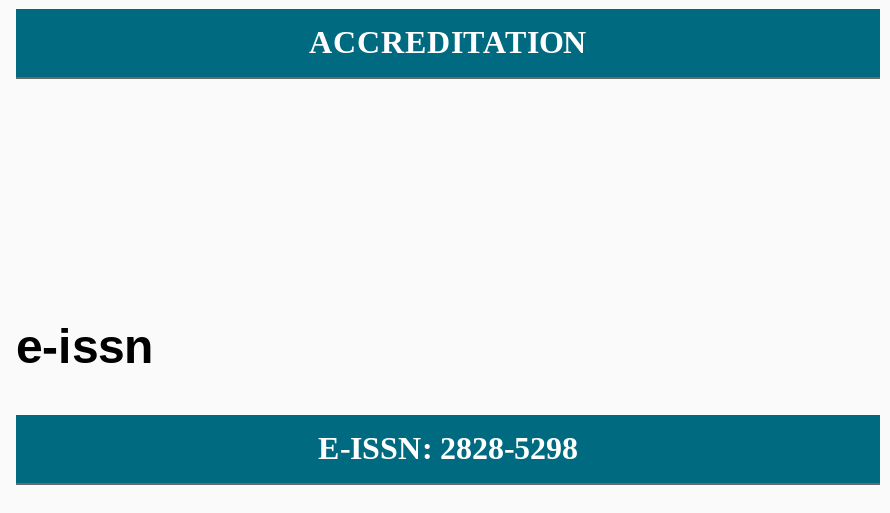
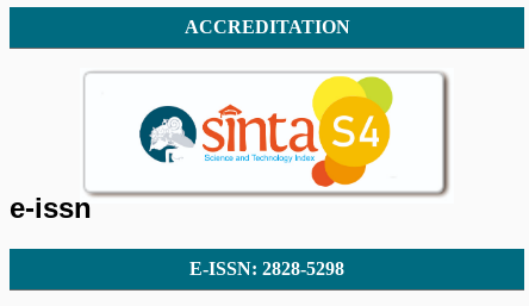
none -> [91,71,449,198] [image]

